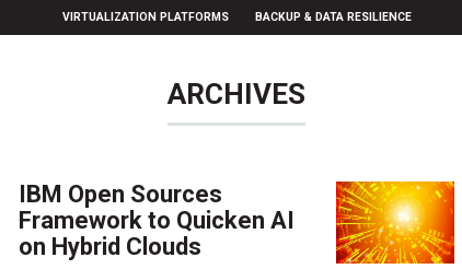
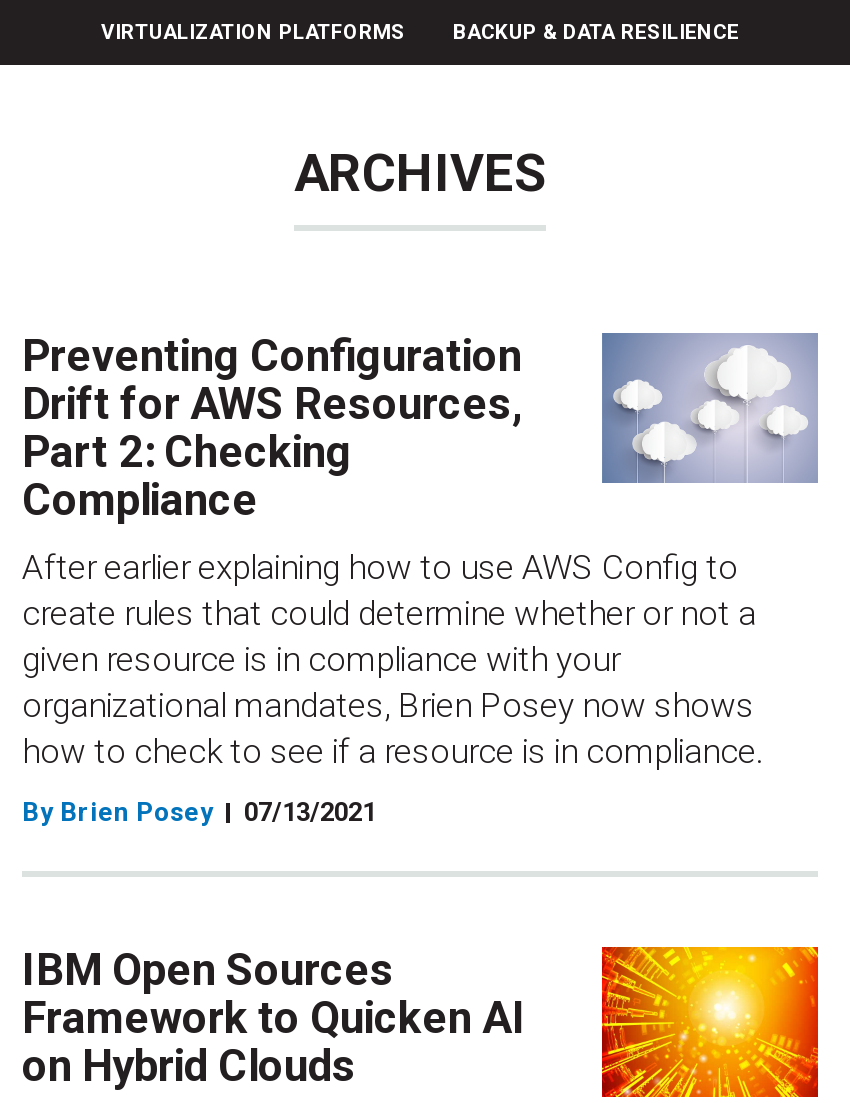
none -> [22,331,820,827] [image] | Preventing Configuration | Drift for AWS Resources, | Part 2: Checking | Compliance | After earlier explaining how to use AWS Config to | create rules that could determine whether or not a | given resource is in compliance with your | organizational mandates, Brien Posey now shows | how to check to see if a resource is in compliance. | By Brien Posey | 07/13/2021

